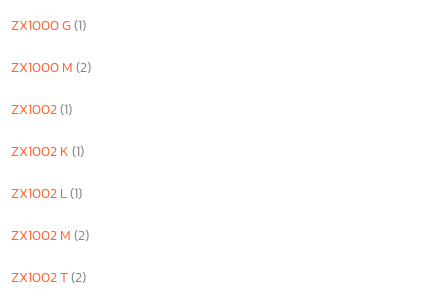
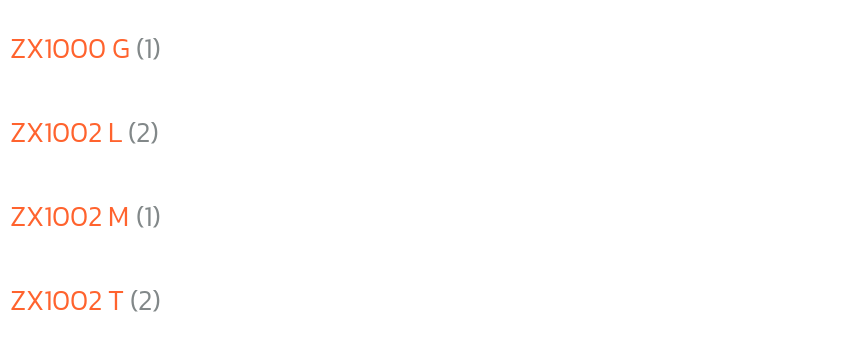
[11,56,91,245] ZX1000 M (2) | ZX1002 (1) | ZX1002 K (1) | ZX1002 L (1) | ZX1002 M (2) -> [10,113,160,239] ZX1002 L(2) | ZX1002 M (1)

